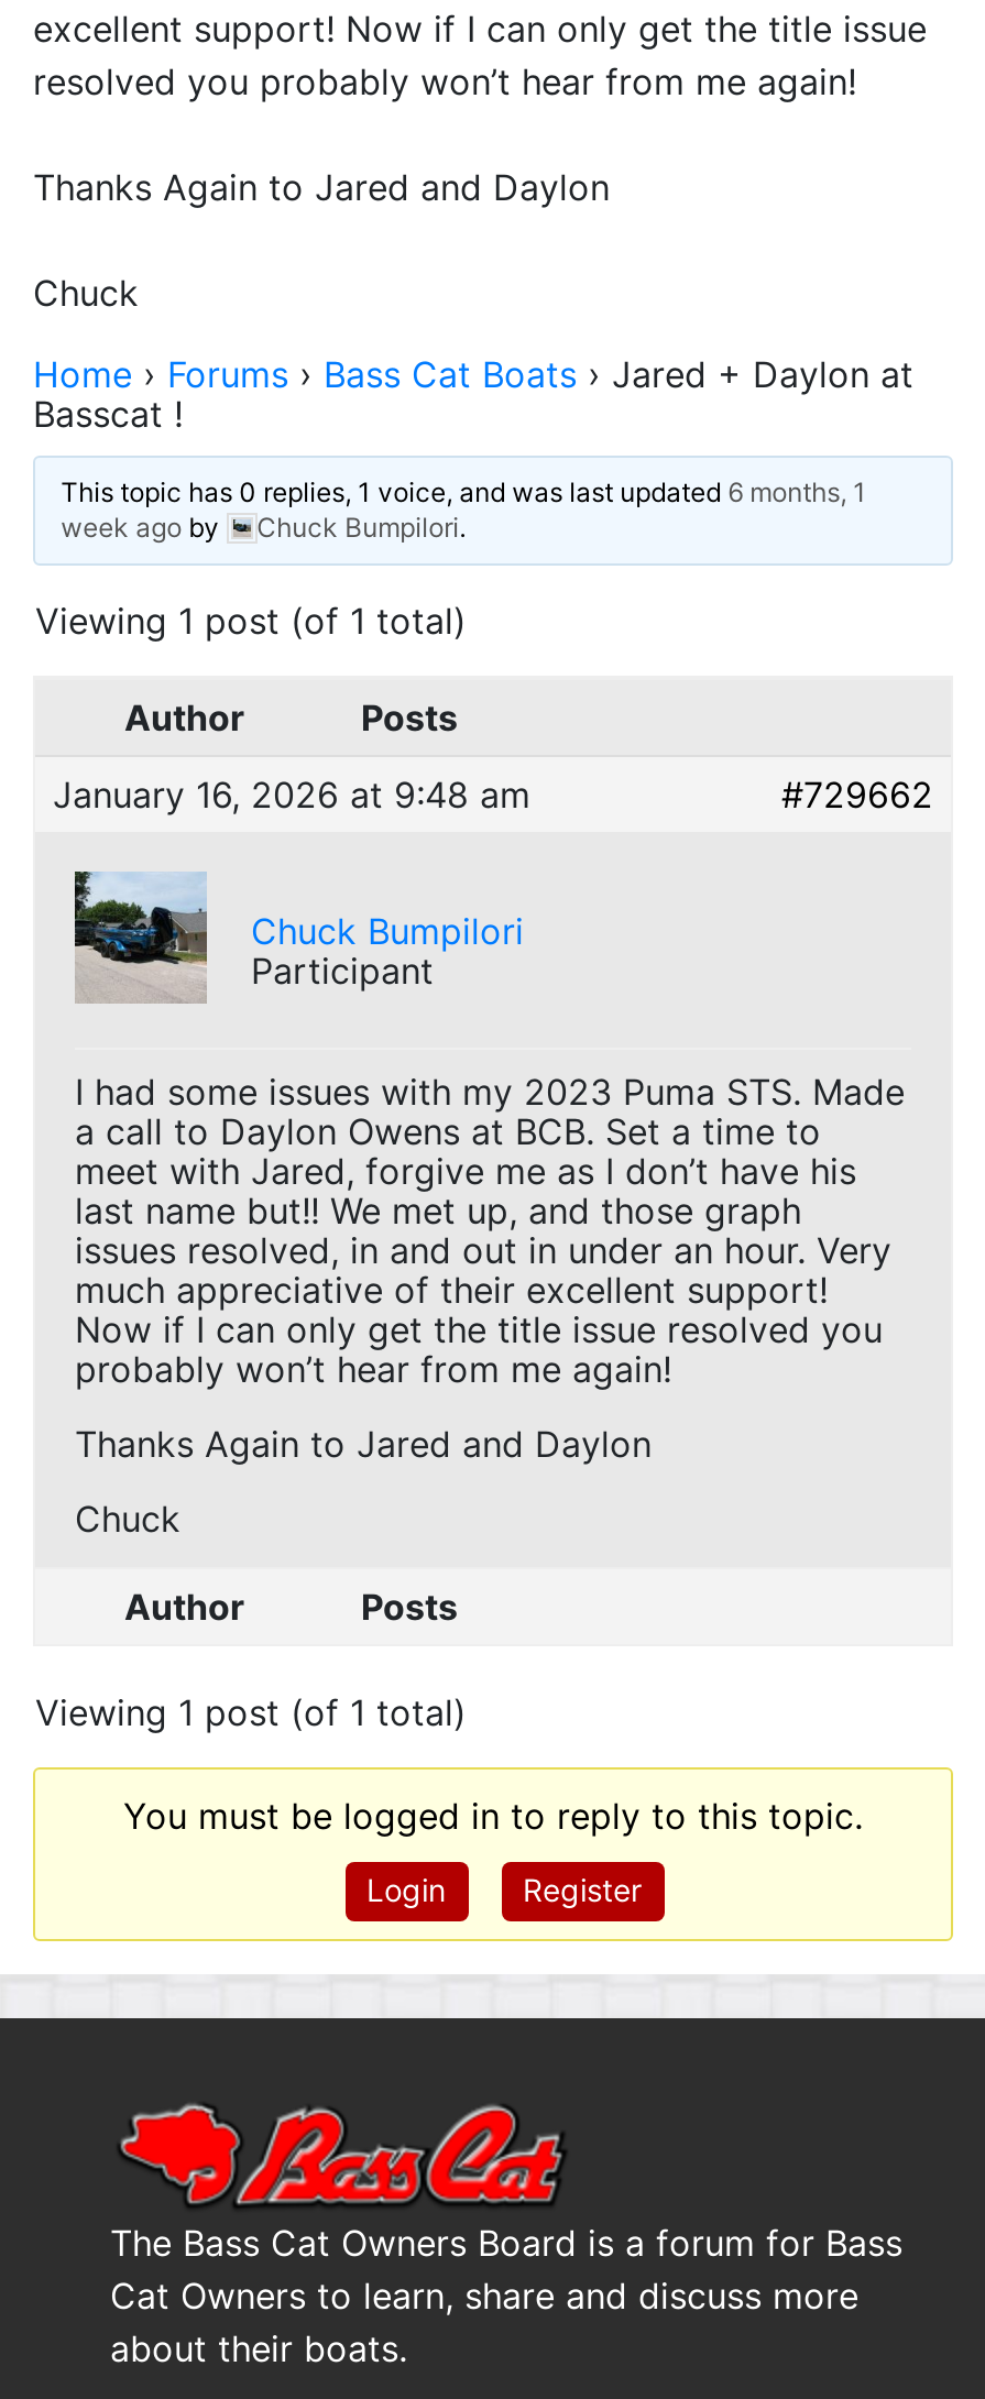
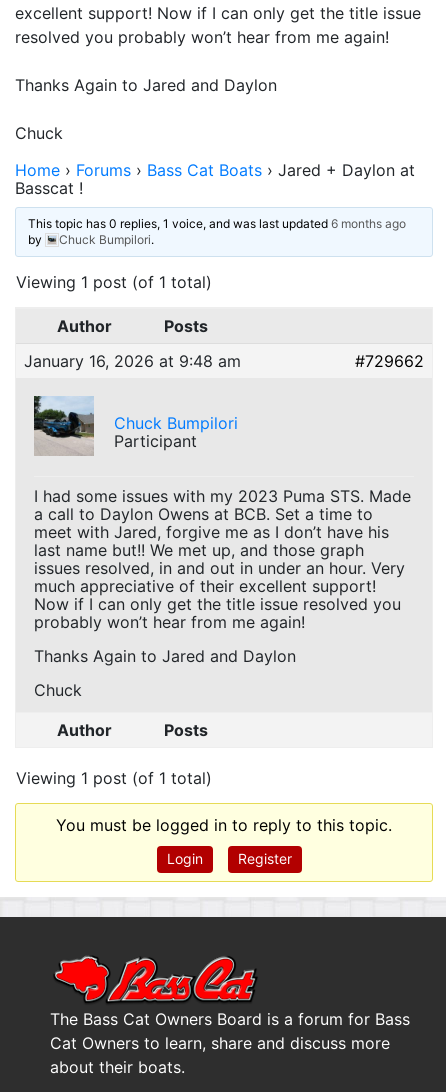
[61,474,866,543] This topic has 0 replies, 1 voice, and was last updated 6 months, 1 | week ago by -> [28,215,406,246] This topic has 0 replies, 1 voice, and was last updated 6 months ago | by

